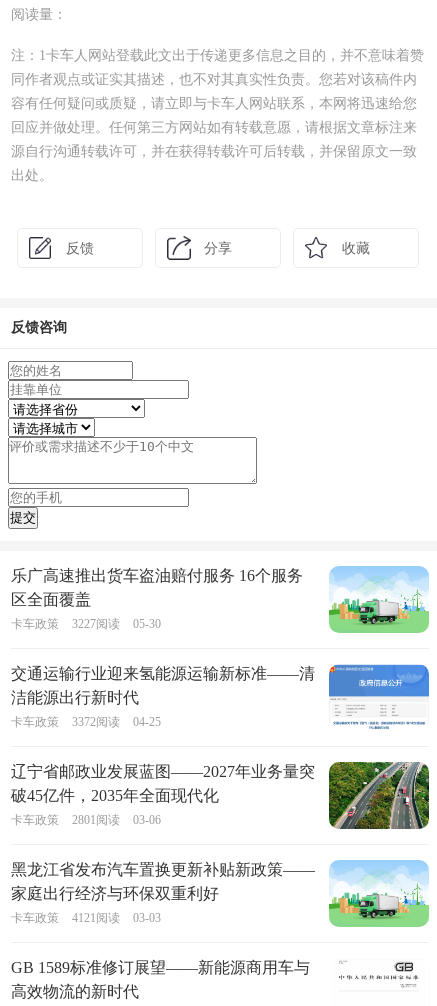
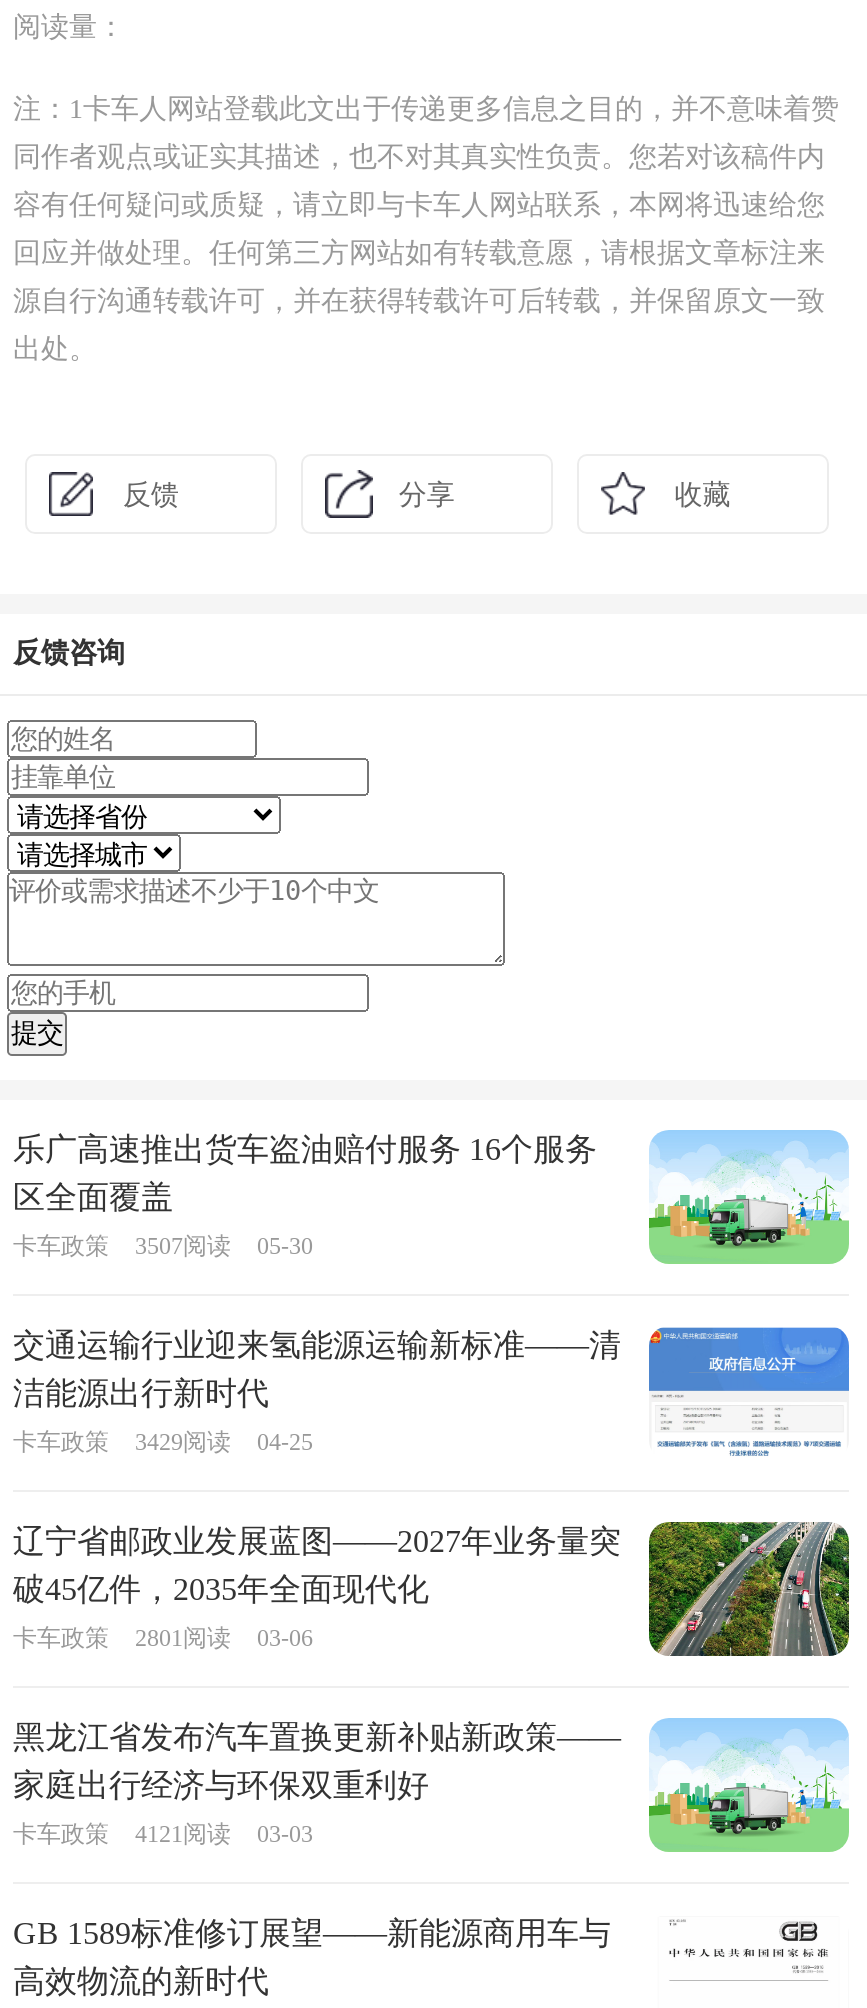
[11,617,161,631] 卡车政策 3227阅读 05-30 -> [13,1232,313,1260] 卡车政策 3507阅读 05-30
[11,715,161,729] 卡车政策 3372阅读 04-25 -> [13,1428,313,1456] 卡车政策 3429阅读 04-25

